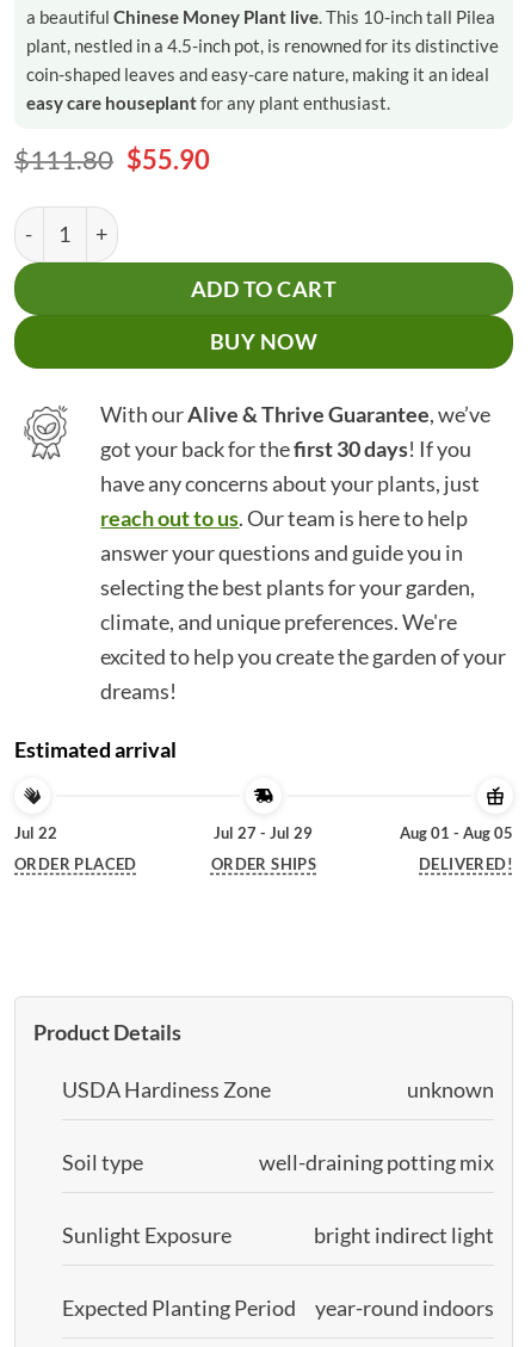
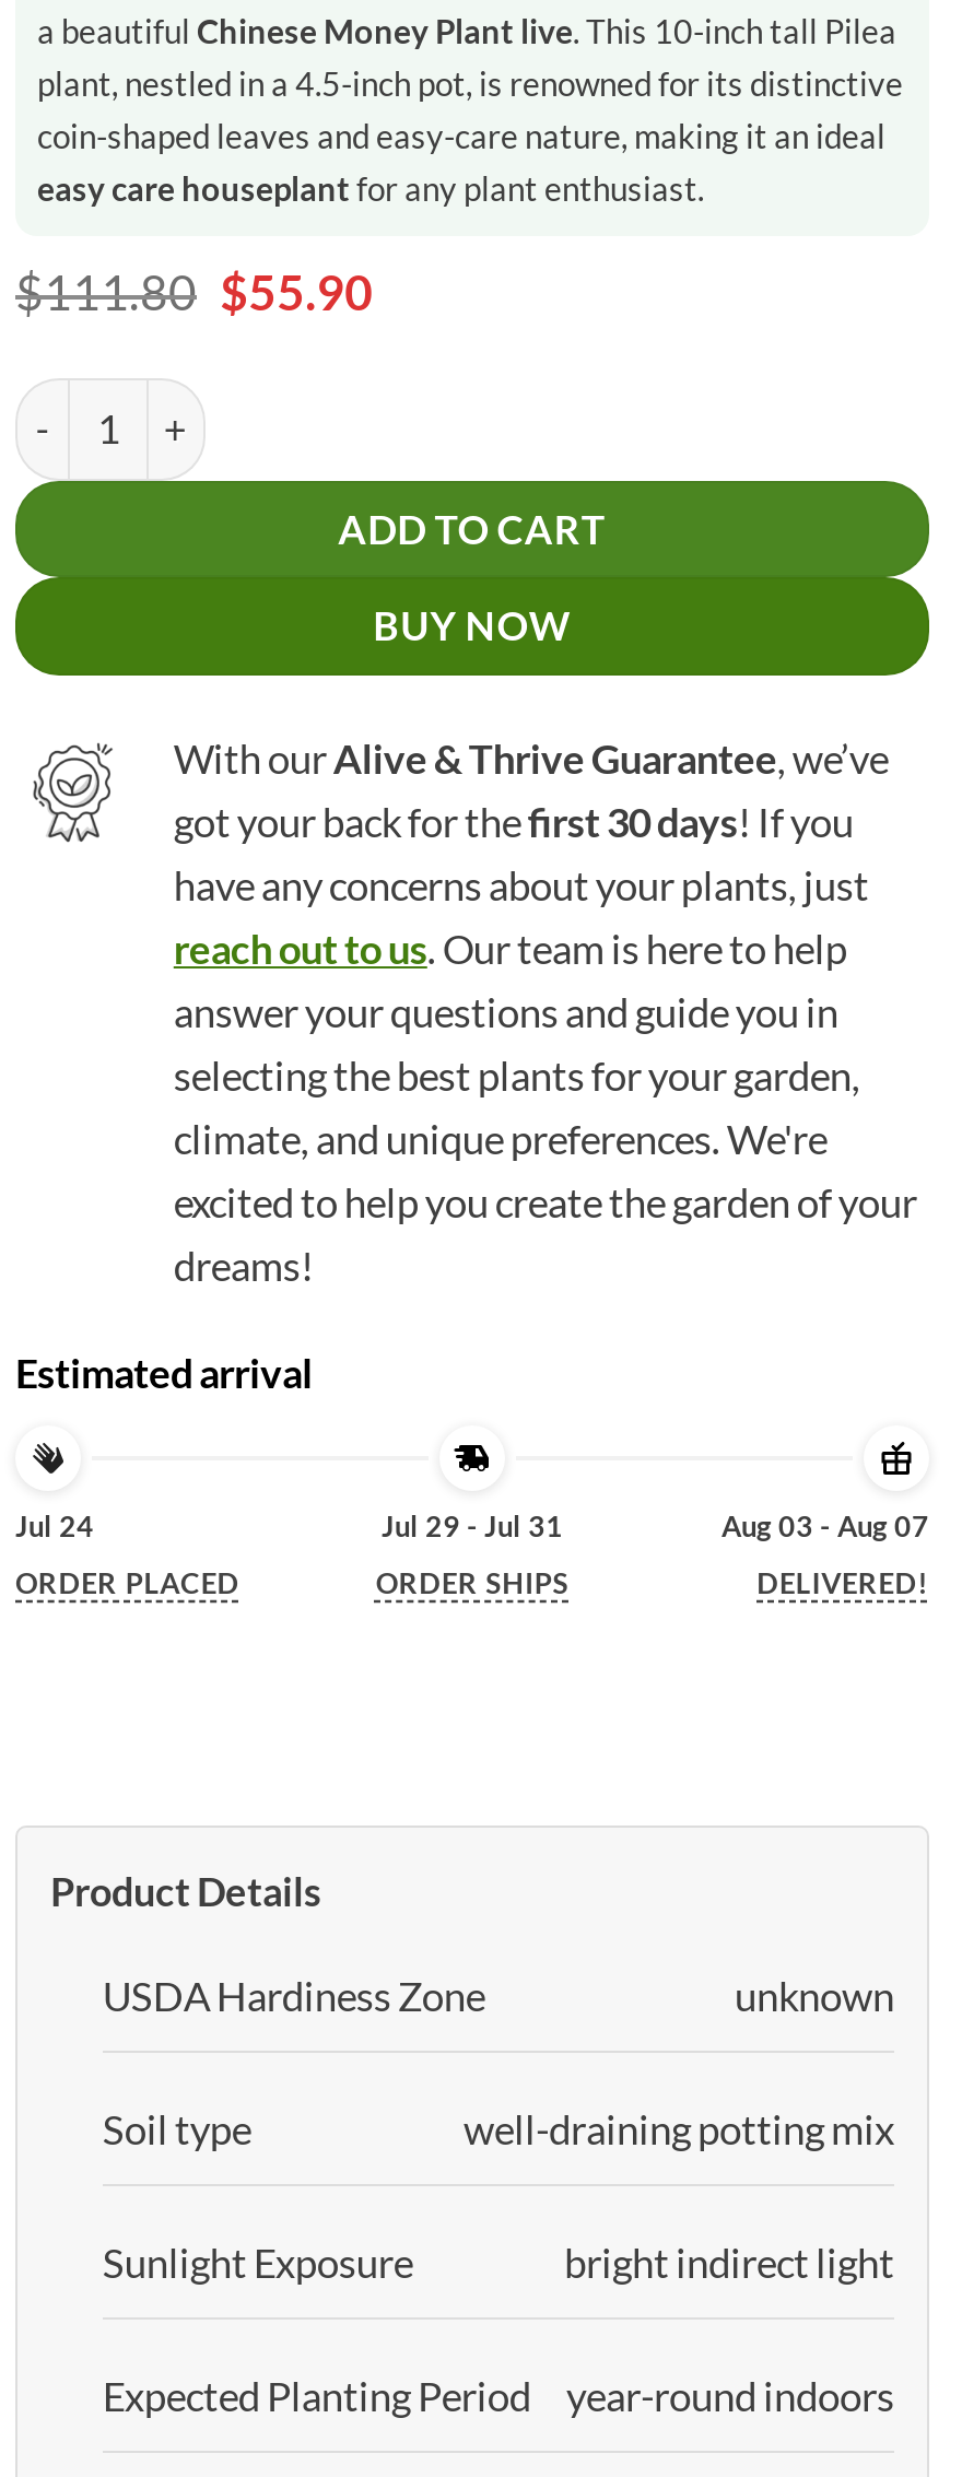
[14,824,57,843] Jul 22 -> [15,1509,94,1544] Jul 24
[214,824,313,843] Jul 27 - Jul 29 -> [382,1509,563,1544] Jul 29 - Jul 31
[400,824,513,843] Aug 01 - Aug 05 -> [721,1509,929,1544] Aug 03 - Aug 07

